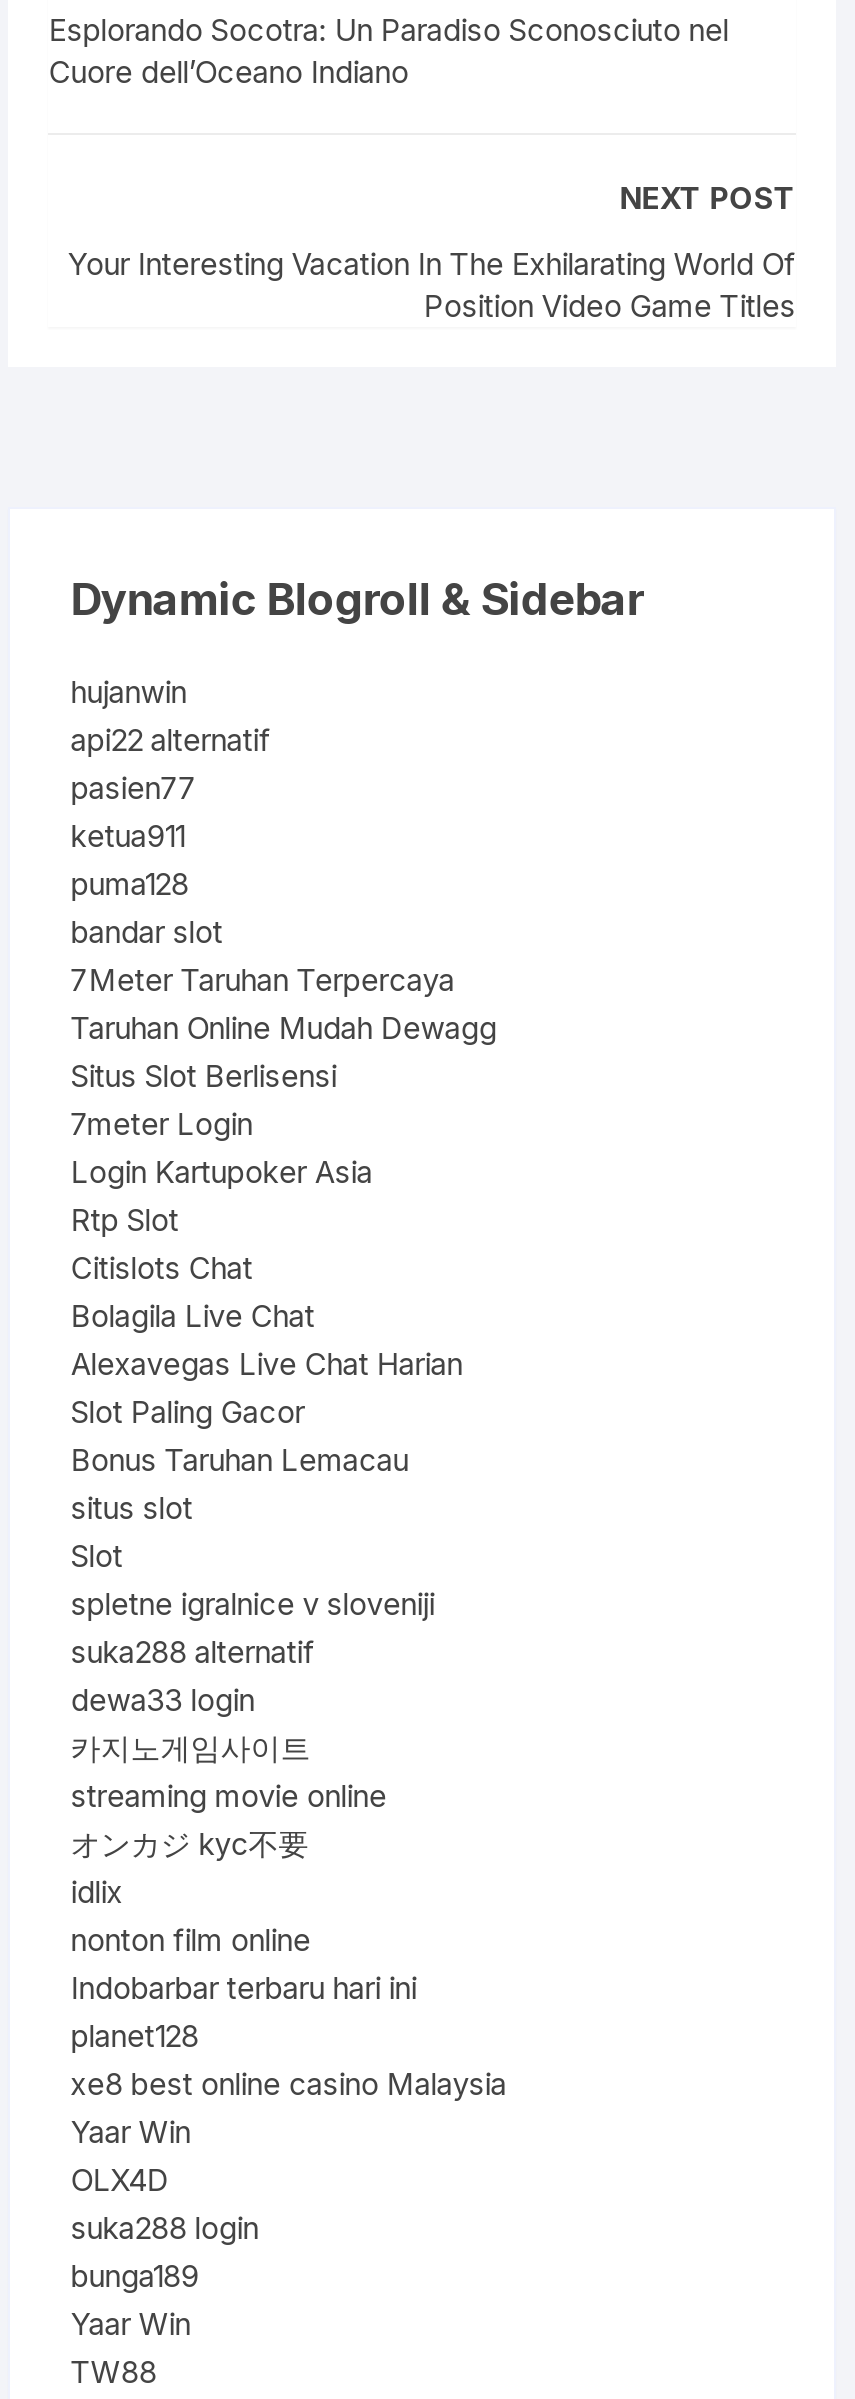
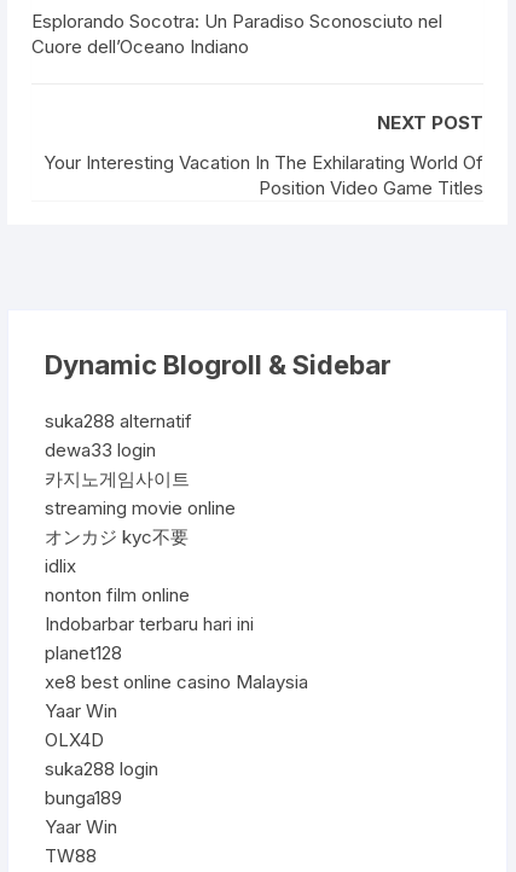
[70,673,496,1623] hujanwin | api22 alternatif | pasien77 | ketua911 | puma128 | bandar slot | 7Meter Taruhan Terpercaya | Taruhan Online Mudah Dewagg | Situs Slot Berlisensi | 7meter Login | Login Kartupoker Asia | Rtp Slot | Citislots Chat | Bolagila Live Chat | Alexavegas Live Chat Harian | Slot Paling Gacor | Bonus Taruhan Lemacau | situs slot | Slot | spletne igralnice v sloveniji -> none

